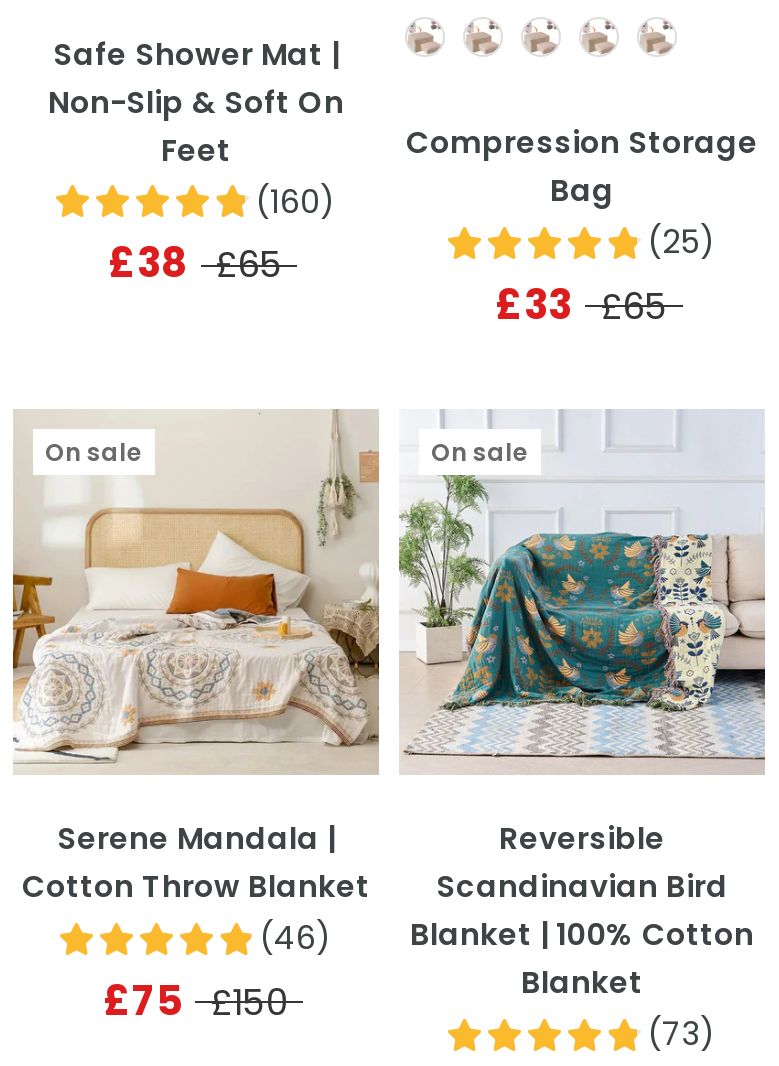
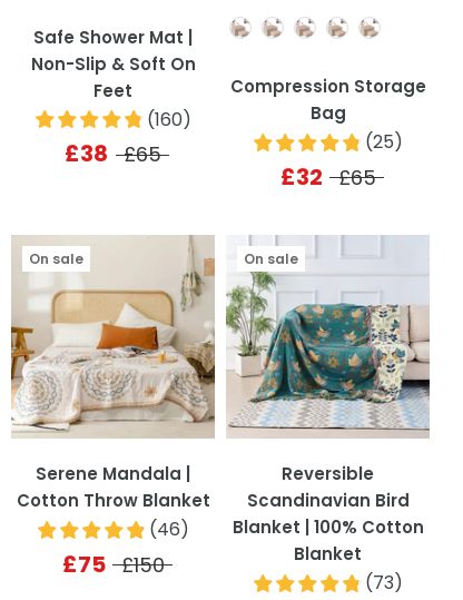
[496,277,668,333] £33 £65 -> [280,161,376,192] £32 £65

